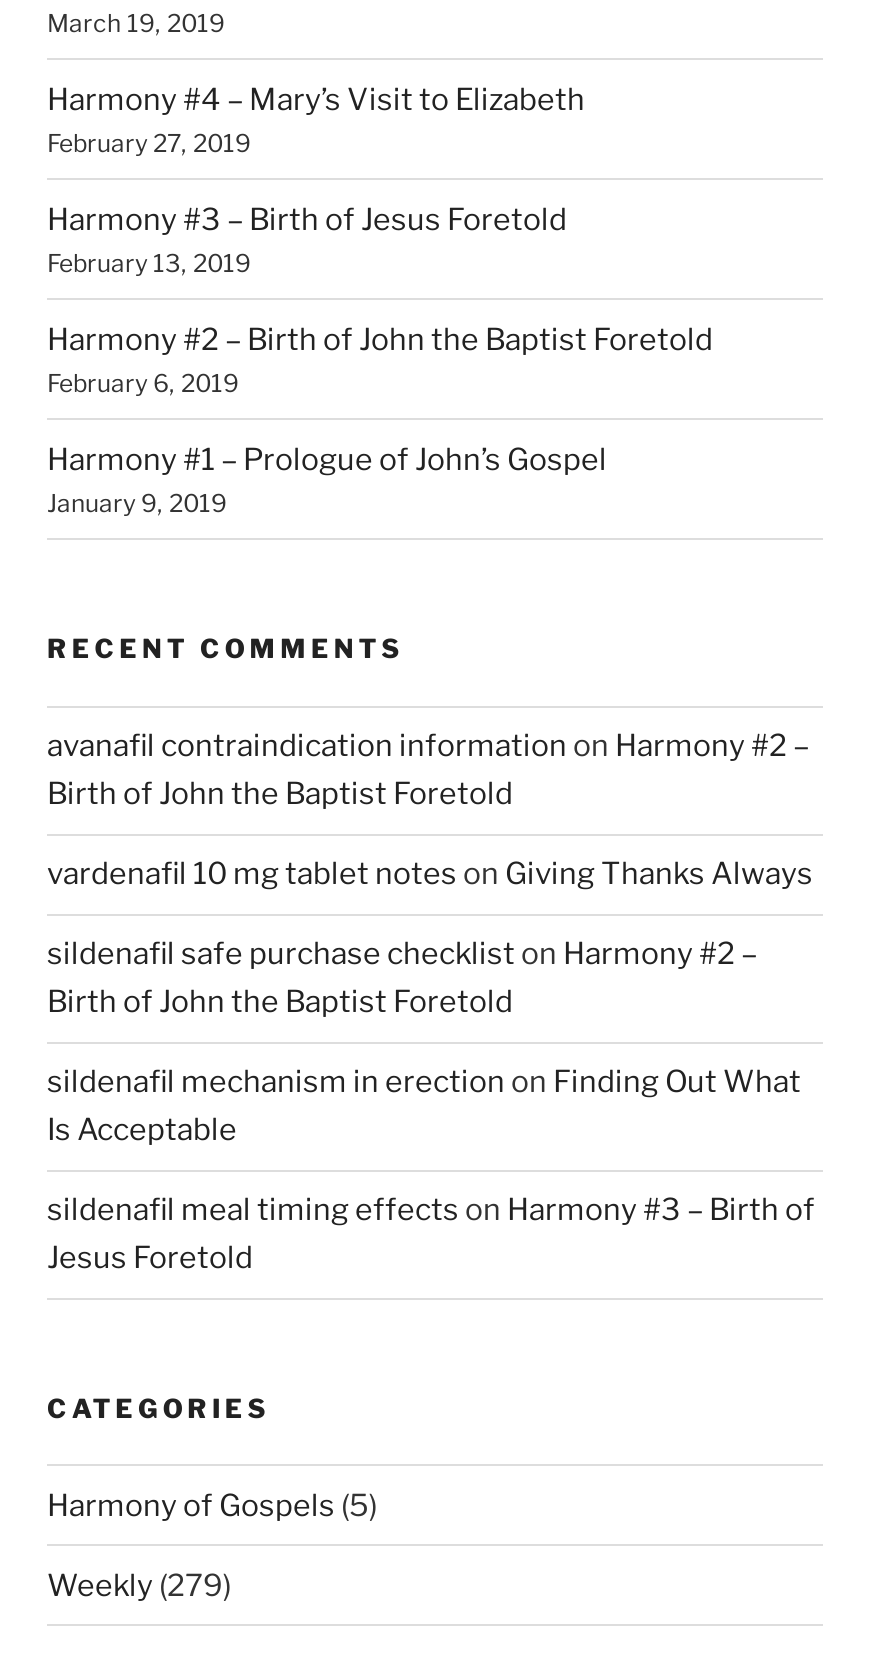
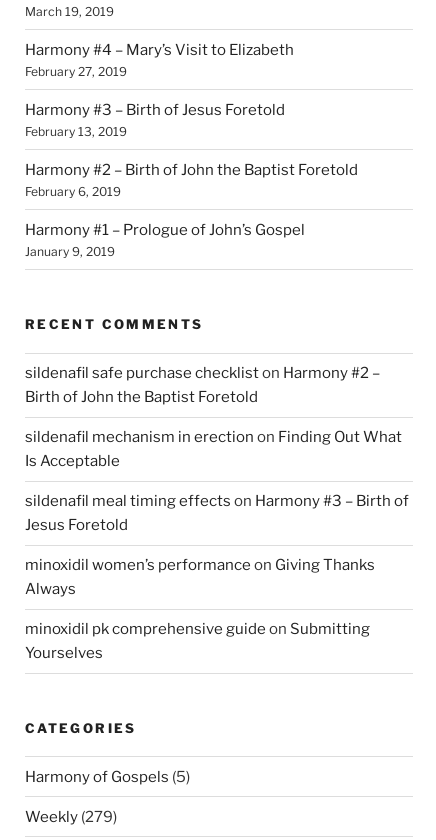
[47,728,813,892] avanafil contraindication information on Harmony #2 – | Birth of John the Baptist Foretold | vardenafil 10 mg tablet notes on Giving Thanks Always -> none
moved [47,936,815,1276] -> [25,364,409,534]: sildenafil safe purchase checklist on Harmony #2 – | Birth of John the Baptist Foretold | sildenafil mechanism in erection on Finding Out What | Is Acceptable | sildenafil meal timing effects on Harmony #3 – Birth of | Jesus Foretold
none -> [25,556,375,662] minoxidil women’s performance on Giving Thanks | Always | minoxidil pk comprehensive guide on Submitting | Yourselves

